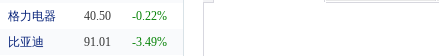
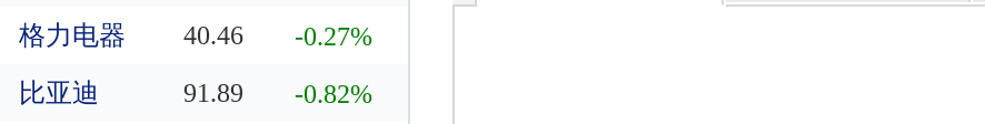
[84,9,111,23] 40.50 -> [183,20,243,51] 40.46
[132,9,167,23] -0.22% -> [295,20,372,51] -0.27%
[84,35,111,49] 91.01 -> [183,77,243,108] 91.89
[132,35,167,49] -3.49% -> [295,78,372,109] -0.82%

